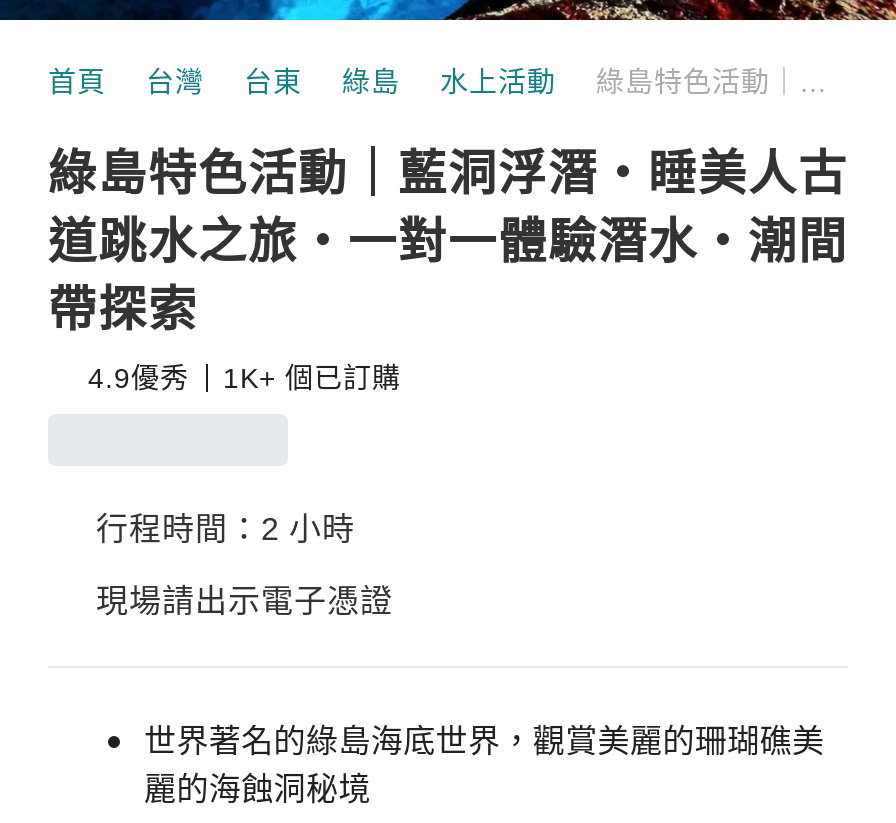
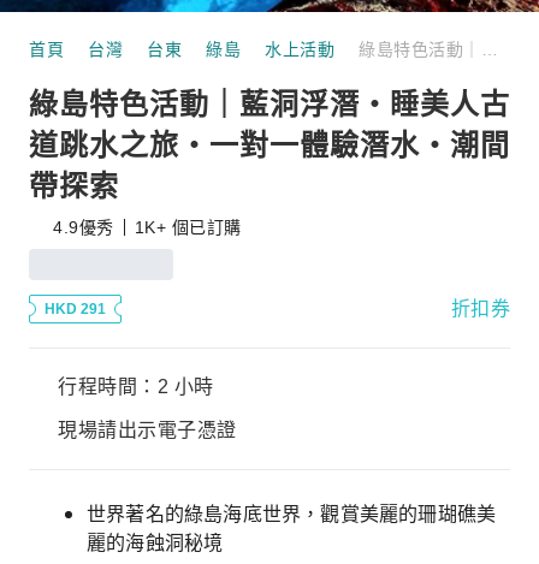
none -> [45,298,510,319] HKD 291 | 折扣券

